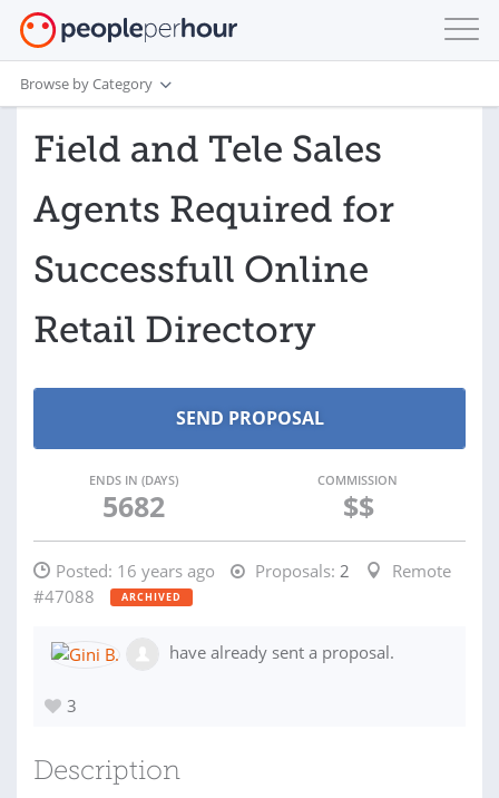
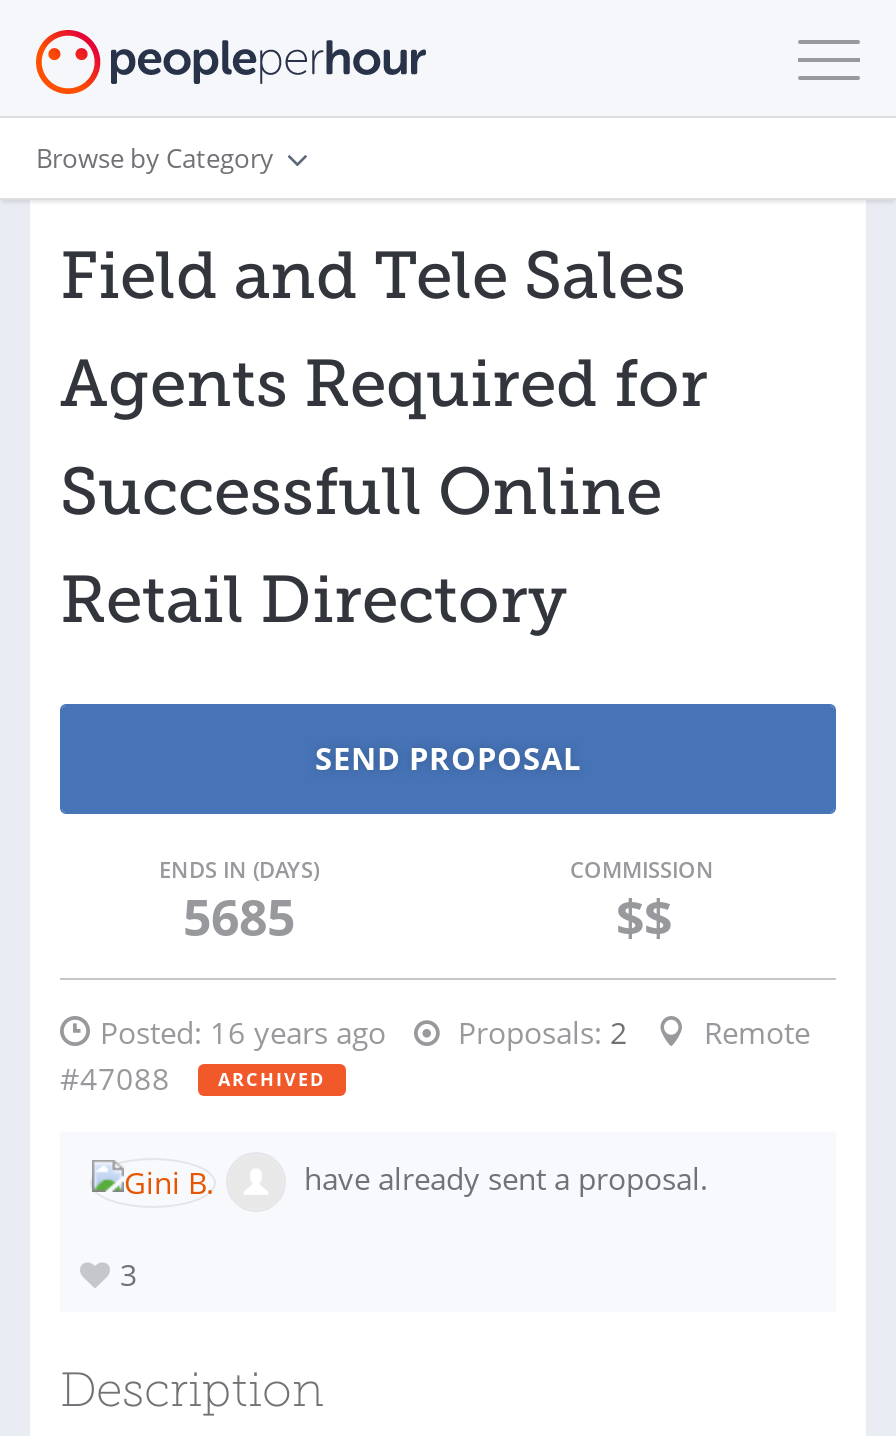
[102,487,164,525] 5682 -> [183,882,295,950] 5685

